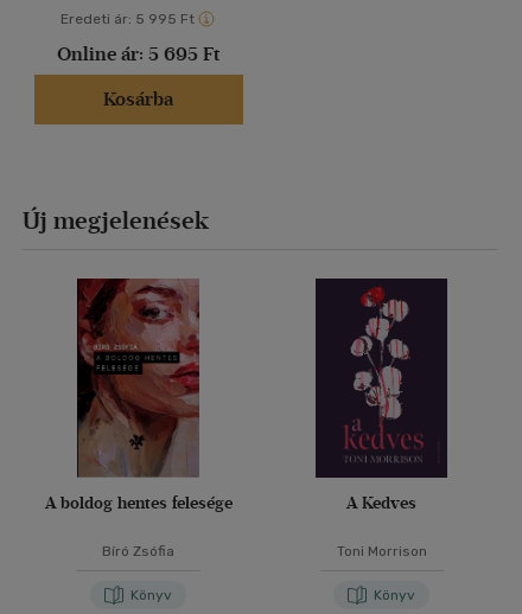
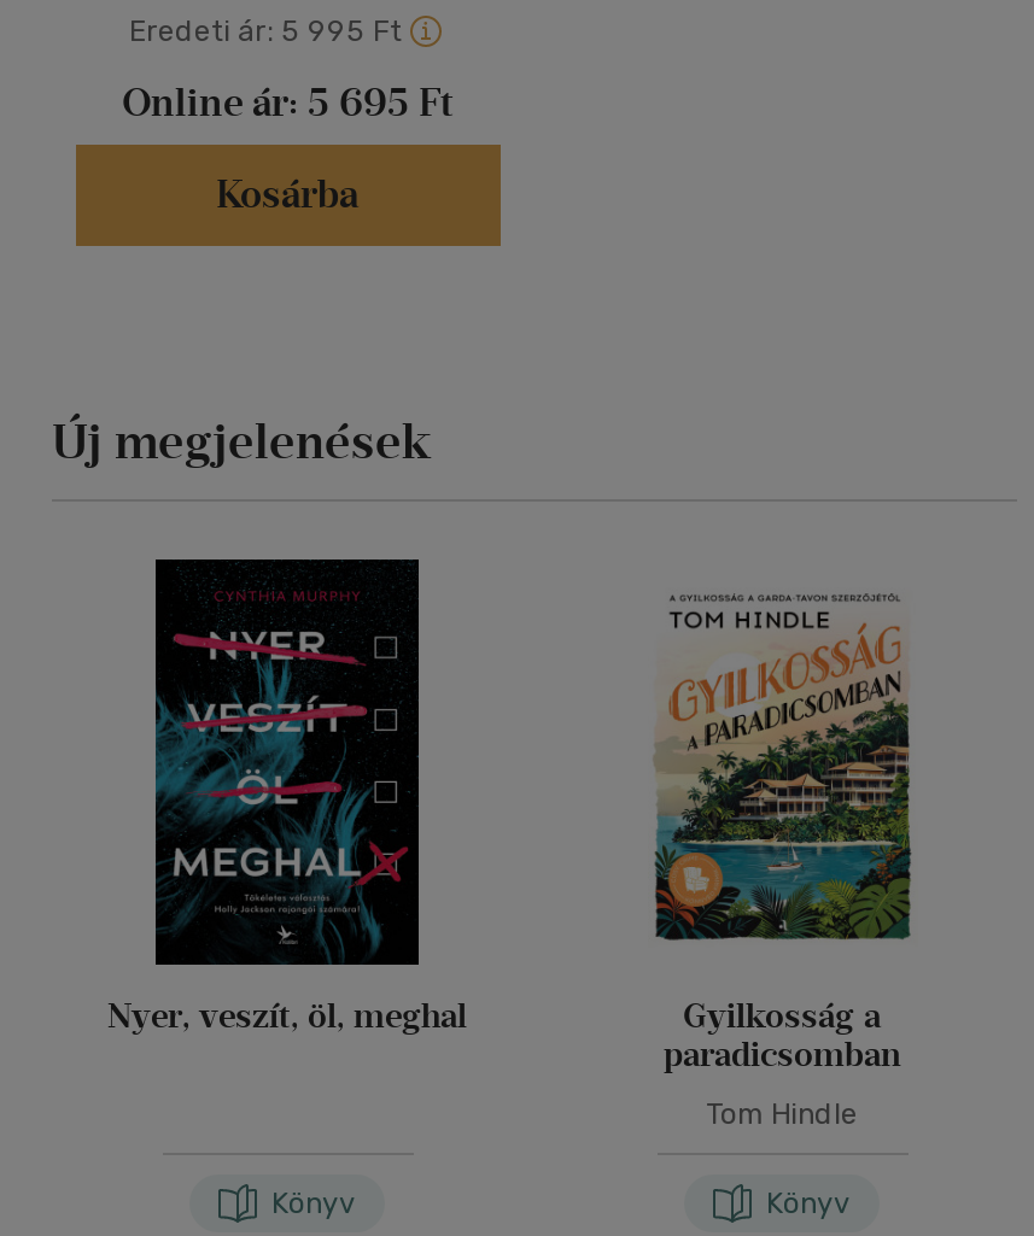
[44,277,232,560] [image] | A boldog hentes felesége | Bíró Zsófia -> [107,557,467,1038] [image] | Nyer, veszít, öl, meghal
[314,277,448,514] [image] | A Kedves -> [648,560,916,1076] [image] | Gyilkosság a | paradicsomban
[336,543,426,560] Toni Morrison -> [706,1098,858,1132] Tom Hindle

